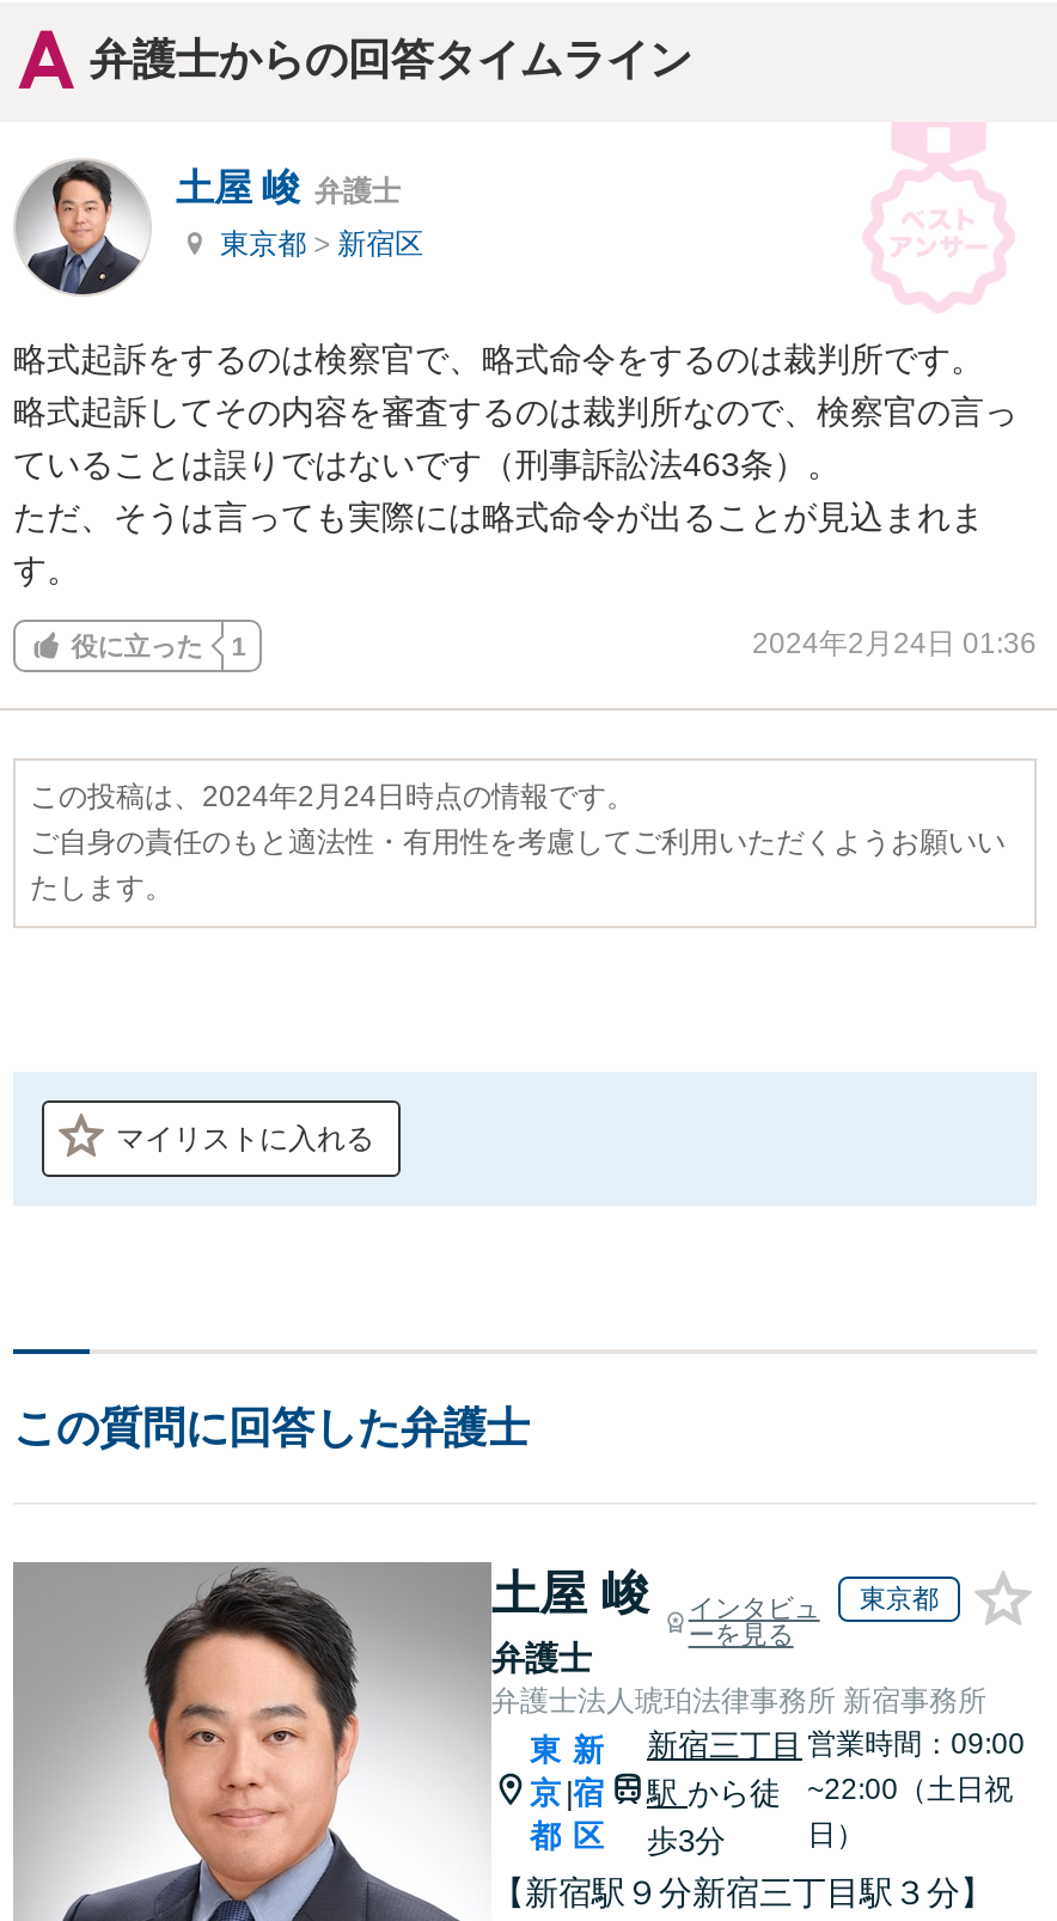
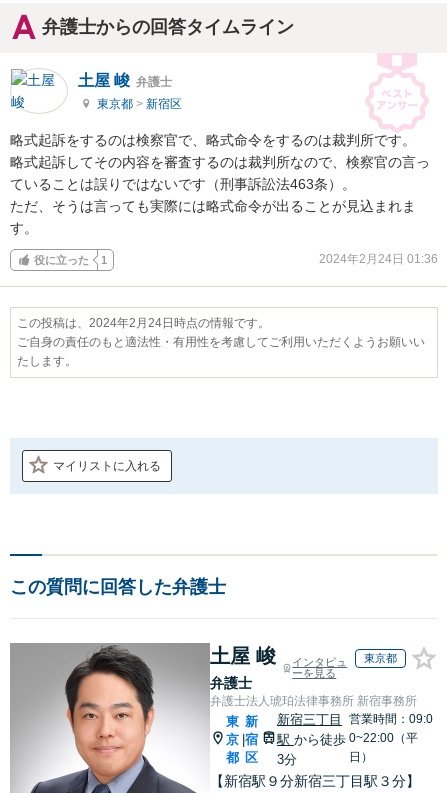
[16,158,147,297] [image] -> [10,69,60,113] [image]
[807,1726,1025,1805] 営業時間：09:00 | ~22:00（土日祝 -> [349,711,433,744] 営業時間：09:0 | 0~22:00（平

